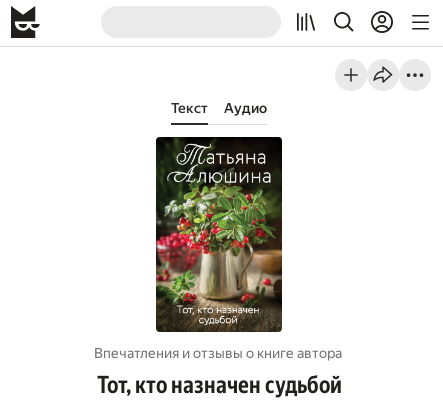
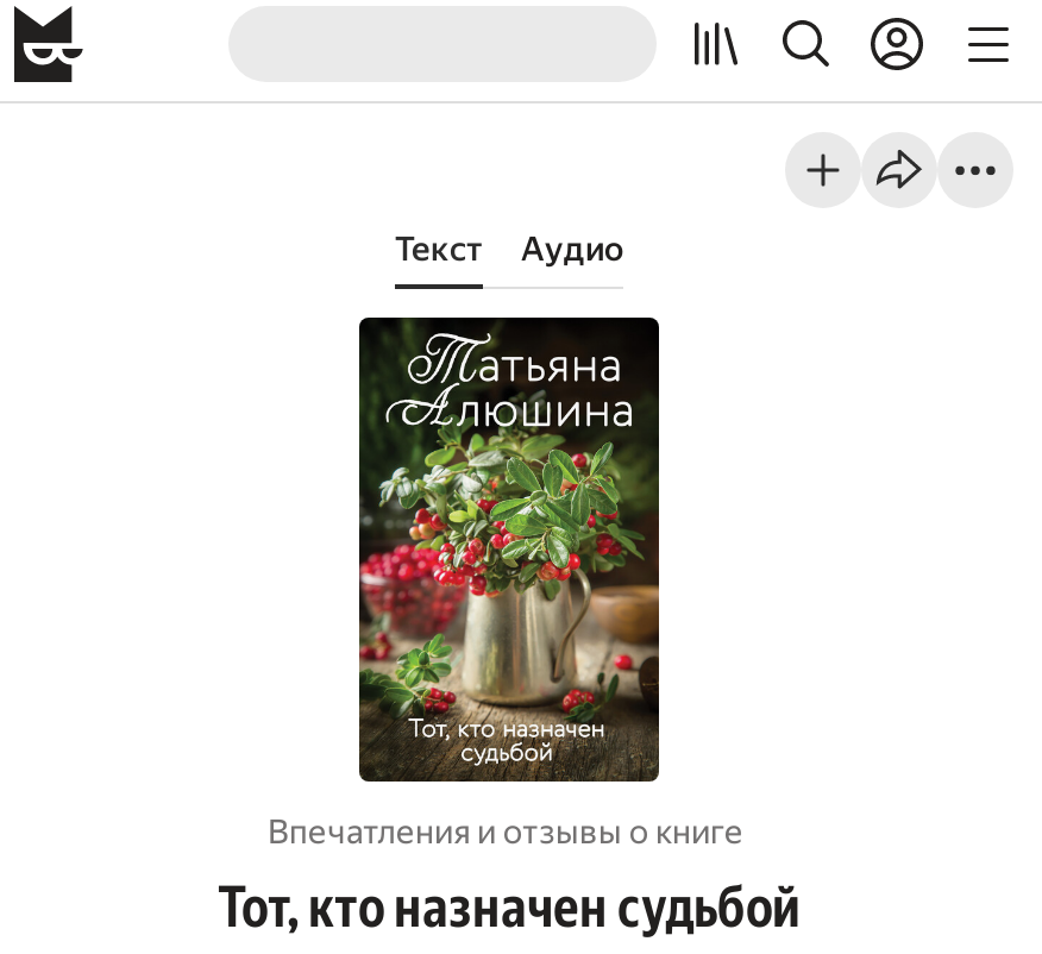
[93,345,341,361] Впечатления и отзывы о книге автора -> [268,812,743,851] Впечатления и отзывы о книге

